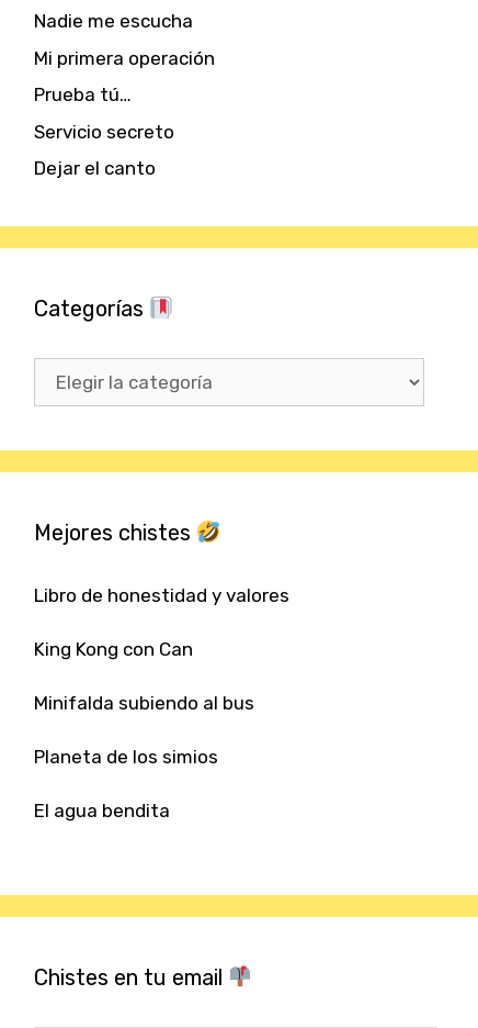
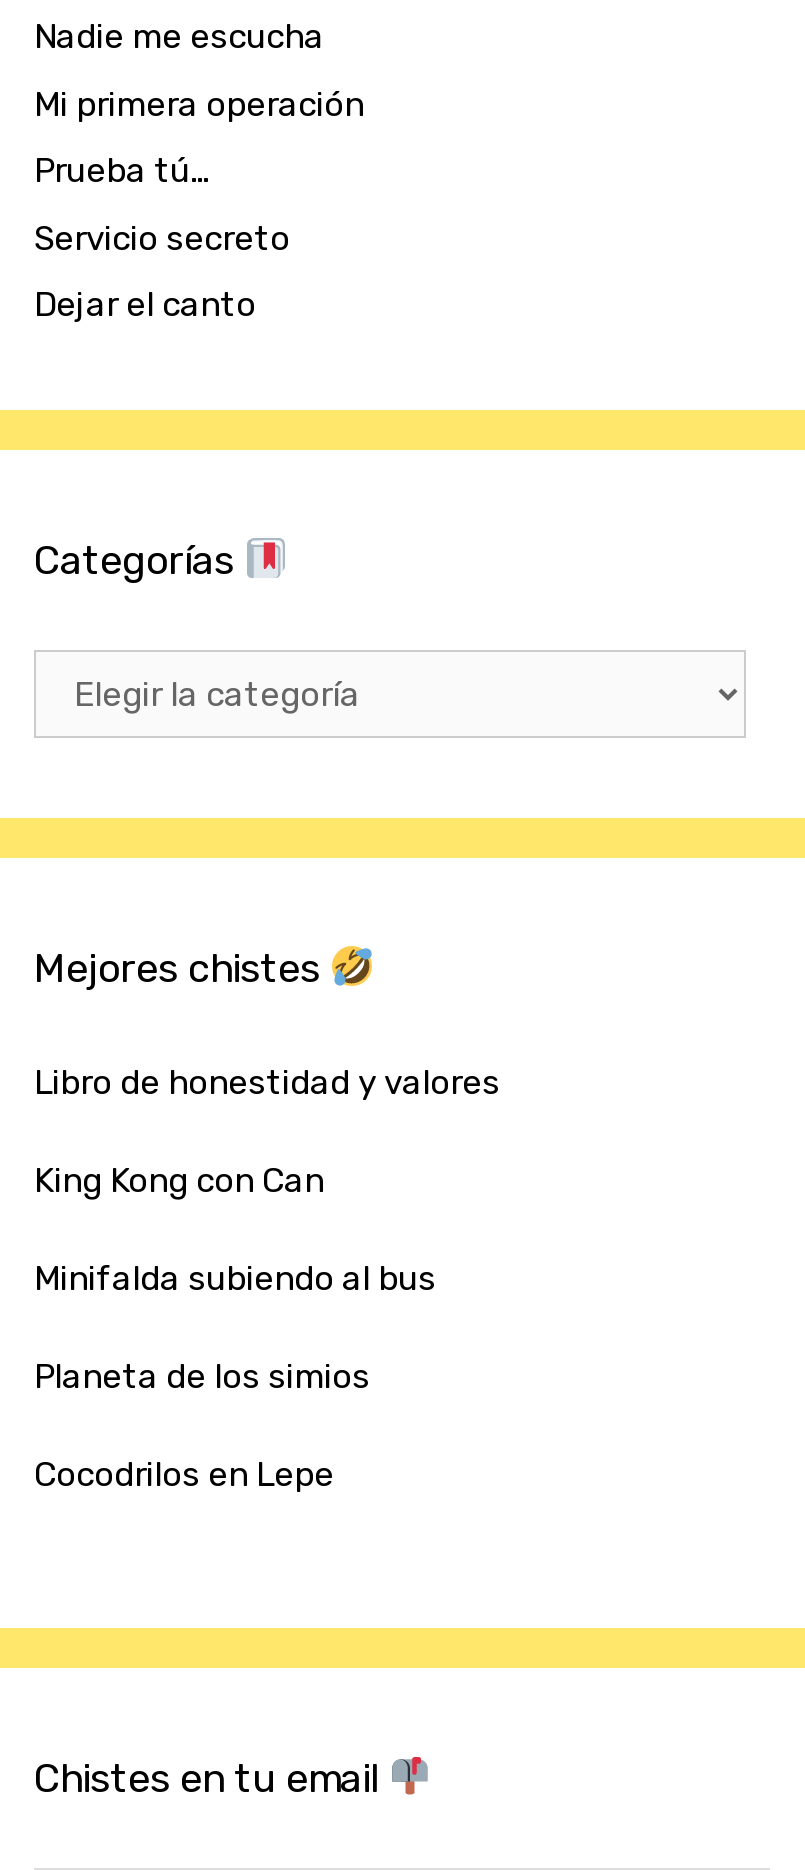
[34,800,170,822] El agua bendita -> [34,1455,334,1495] Cocodrilos en Lepe

